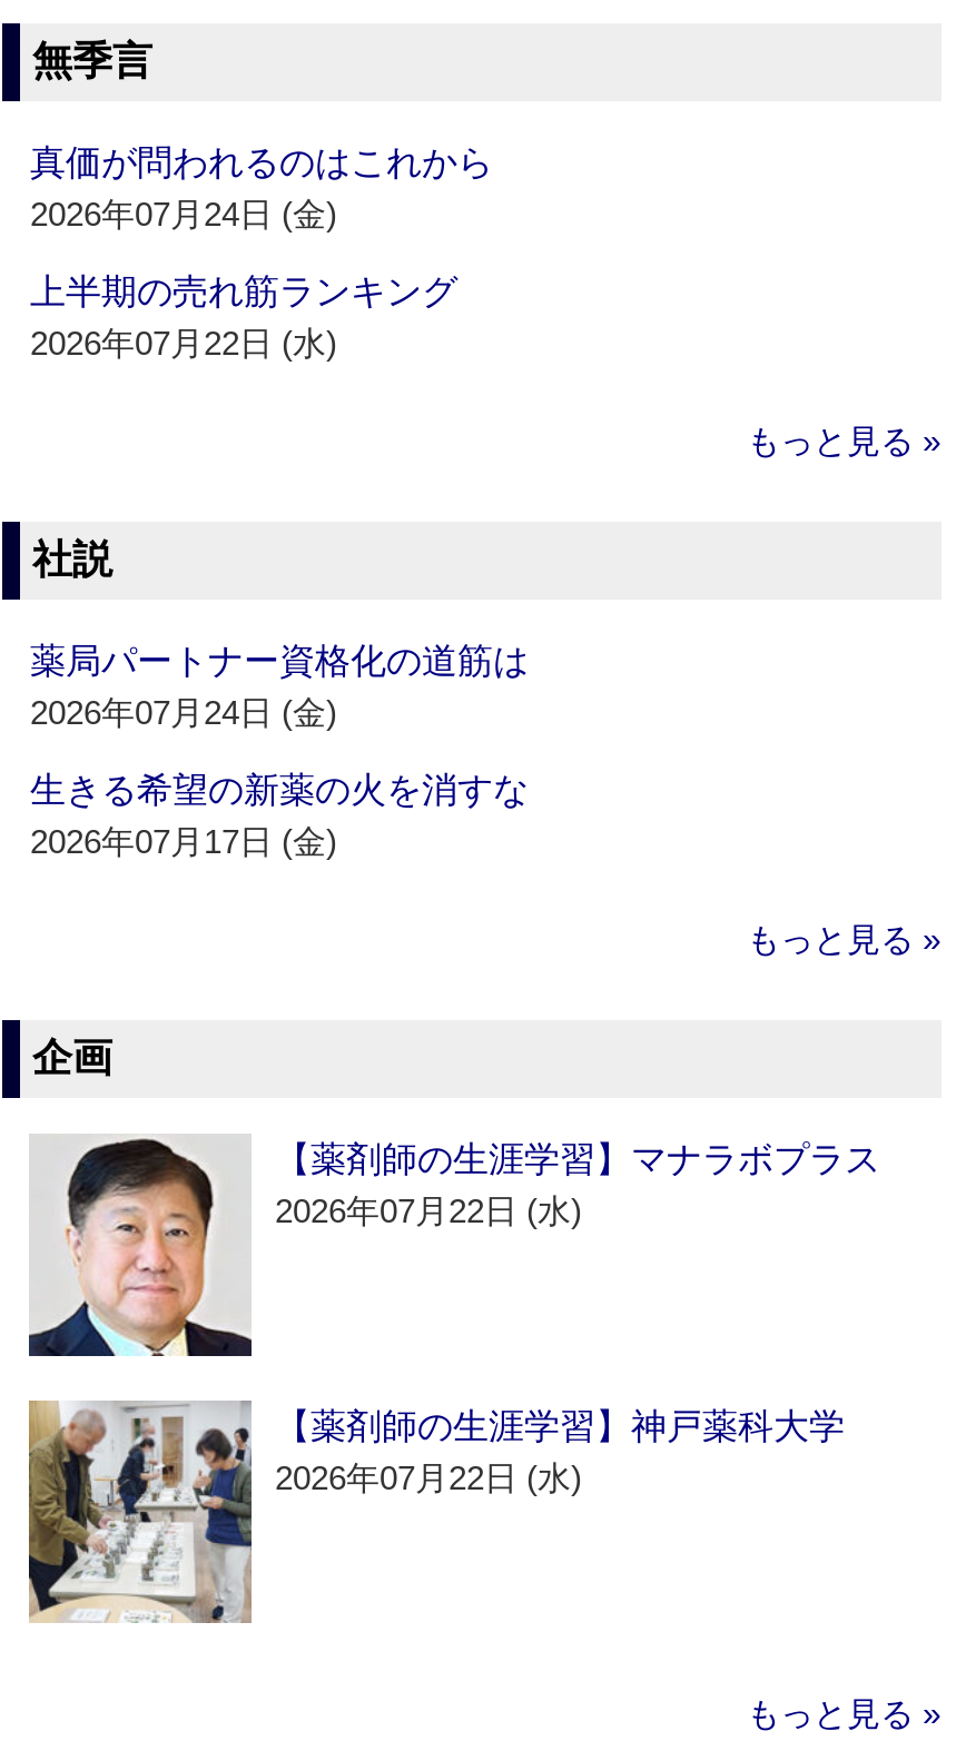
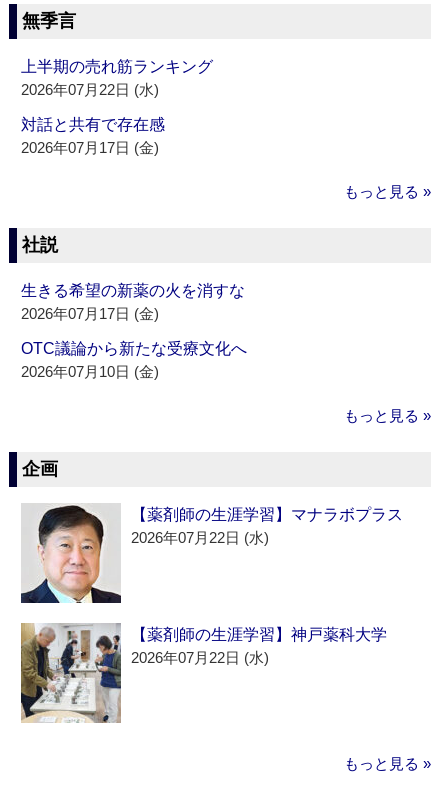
[30,144,493,233] 真価が問われるのはこれから | 2026年07月24日 (金) -> none
moved [30,273,457,362] -> [21,58,213,98]: 上半期の売れ筋ランキング | 2026年07月22日 (水)
none -> [21,116,165,156] 対話と共有で存在感 | 2026年07月17日 (金)
[30,643,528,732] 薬局パートナー資格化の道筋は | 2026年07月24日 (金) -> none
moved [30,772,528,861] -> [21,282,245,322]: 生きる希望の新薬の火を消すな | 2026年07月17日 (金)
none -> [21,340,247,380] OTC議論から新たな受療文化へ | 2026年07月10日 (金)

